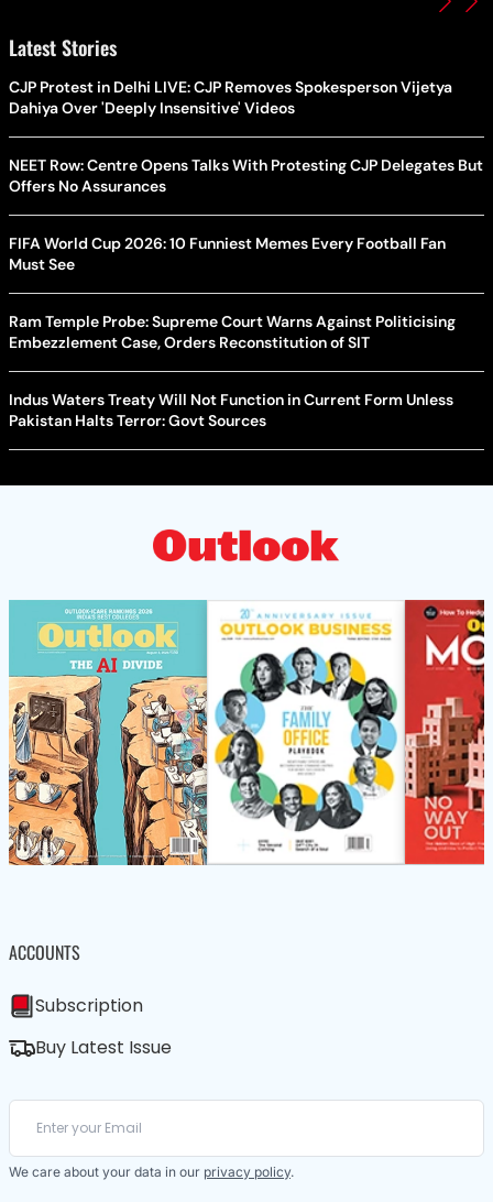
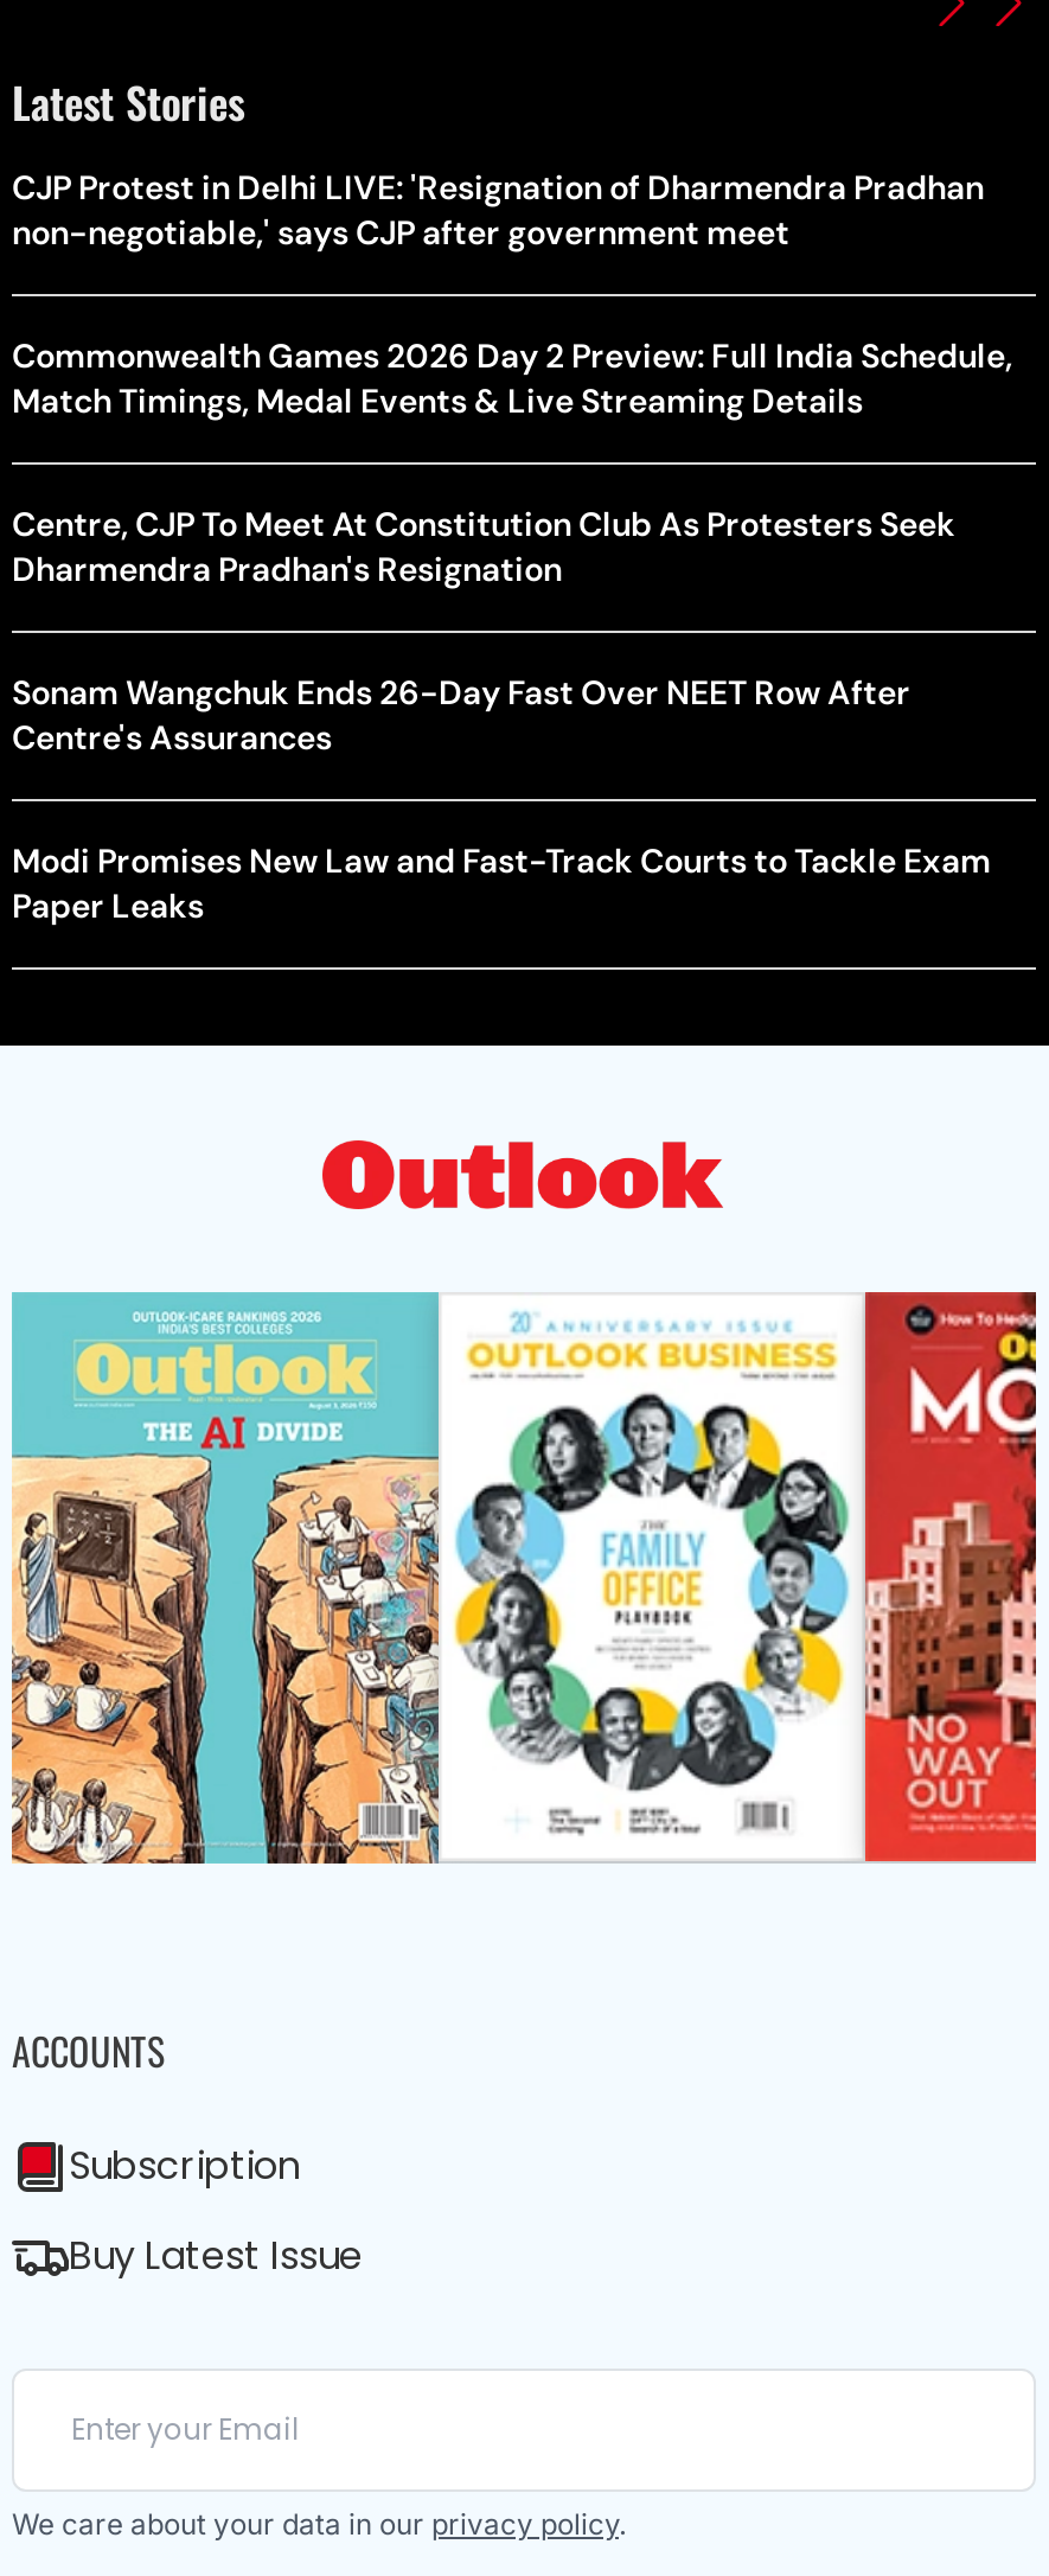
[9,77,452,118] CJP Protest in Delhi LIVE: CJP Removes Spokesperson Vijetya | Dahiya Over 'Deeply Insensitive' Videos -> [12,166,984,254] CJP Protest in Delhi LIVE: 'Resignation of Dharmendra Pradhan | non-negotiable,' says CJP after government meet
[9,155,483,196] NEET Row: Centre Opens Talks With Protesting CJP Delegates But | Offers No Assurances -> [12,334,1012,422] Commonwealth Games 2026 Day 2 Preview: Full India Schedule, | Match Timings, Medal Events & Live Streaming Details
[9,233,446,274] FIFA World Cup 2026: 10 Funniest Memes Every Football Fan | Must See -> [12,503,955,590] Centre, CJP To Meet At Constitution Club As Protesters Seek | Dharmendra Pradhan's Resignation
[9,312,456,352] Ram Temple Probe: Supreme Court Warns Against Politicising | Embezzlement Case, Orders Reconstitution of SIT -> [12,671,910,759] Sonam Wangchuk Ends 26-Day Fast Over NEET Row After | Centre's Assurances
[9,390,453,430] Indus Waters Treaty Will Not Function in Current Form Unless | Pakistan Halts Terror: Govt Sources -> [12,839,991,927] Modi Promises New Law and Fast-Track Courts to Tackle Exam | Paper Leaks

